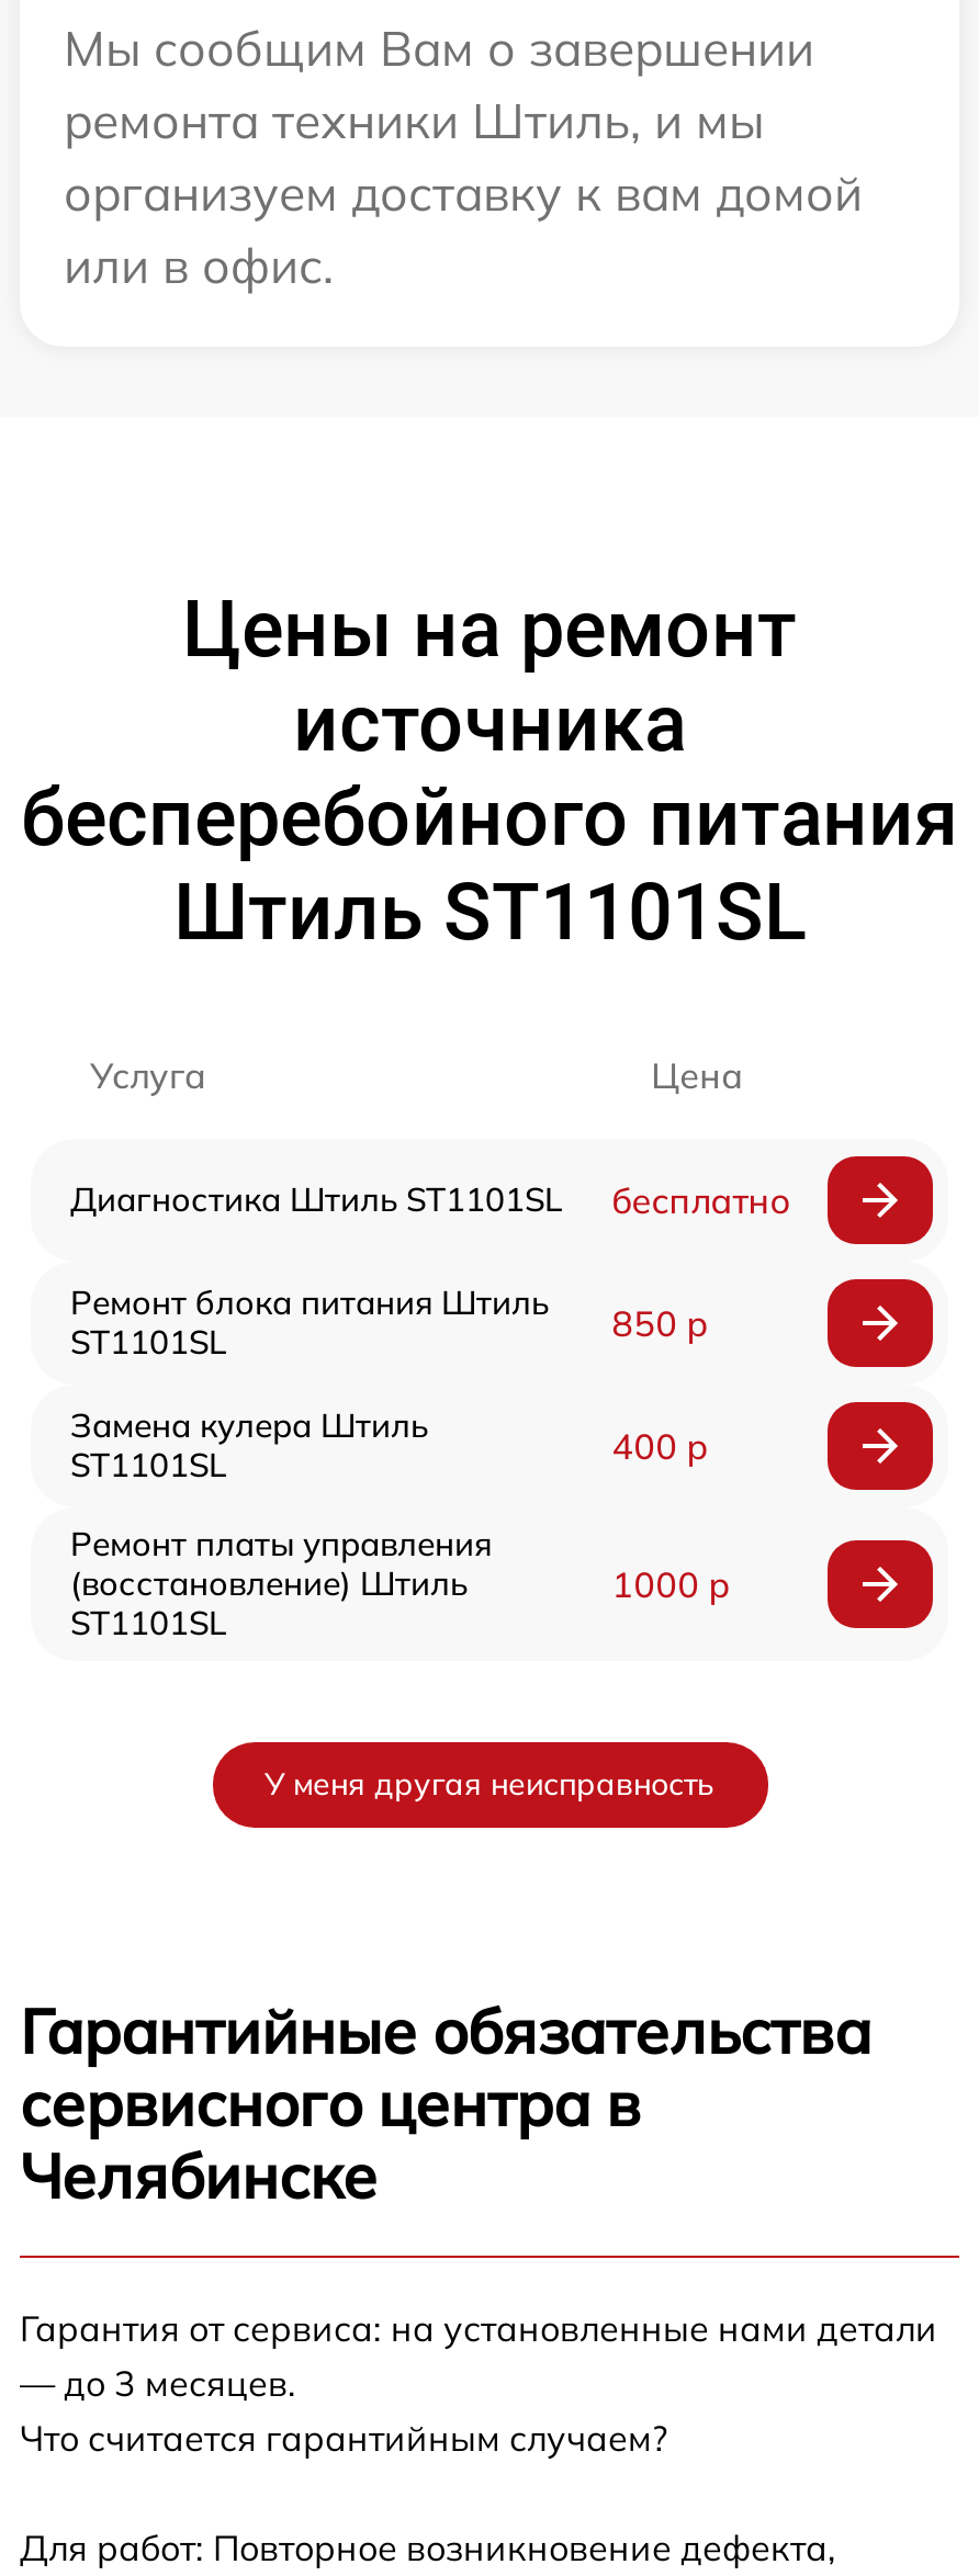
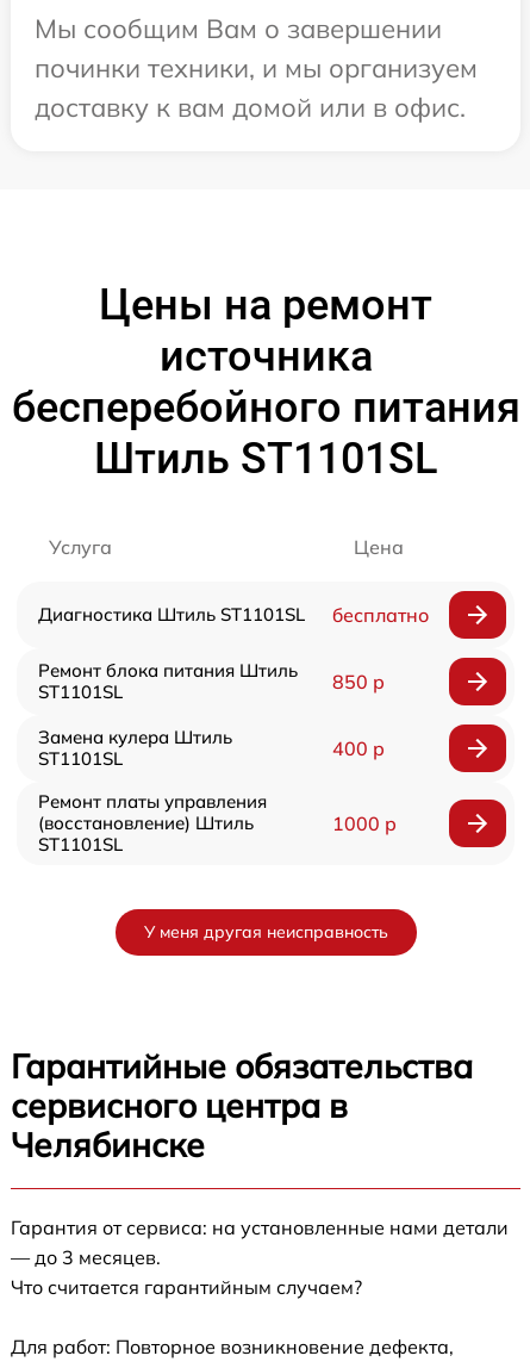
[64,90,863,296] ремонта техники Штиль, и мы | организуем доставку к вам домой | или в офис. -> [35,51,478,124] починки техники, и мы организуем | доставку к вам домой или в офис.

